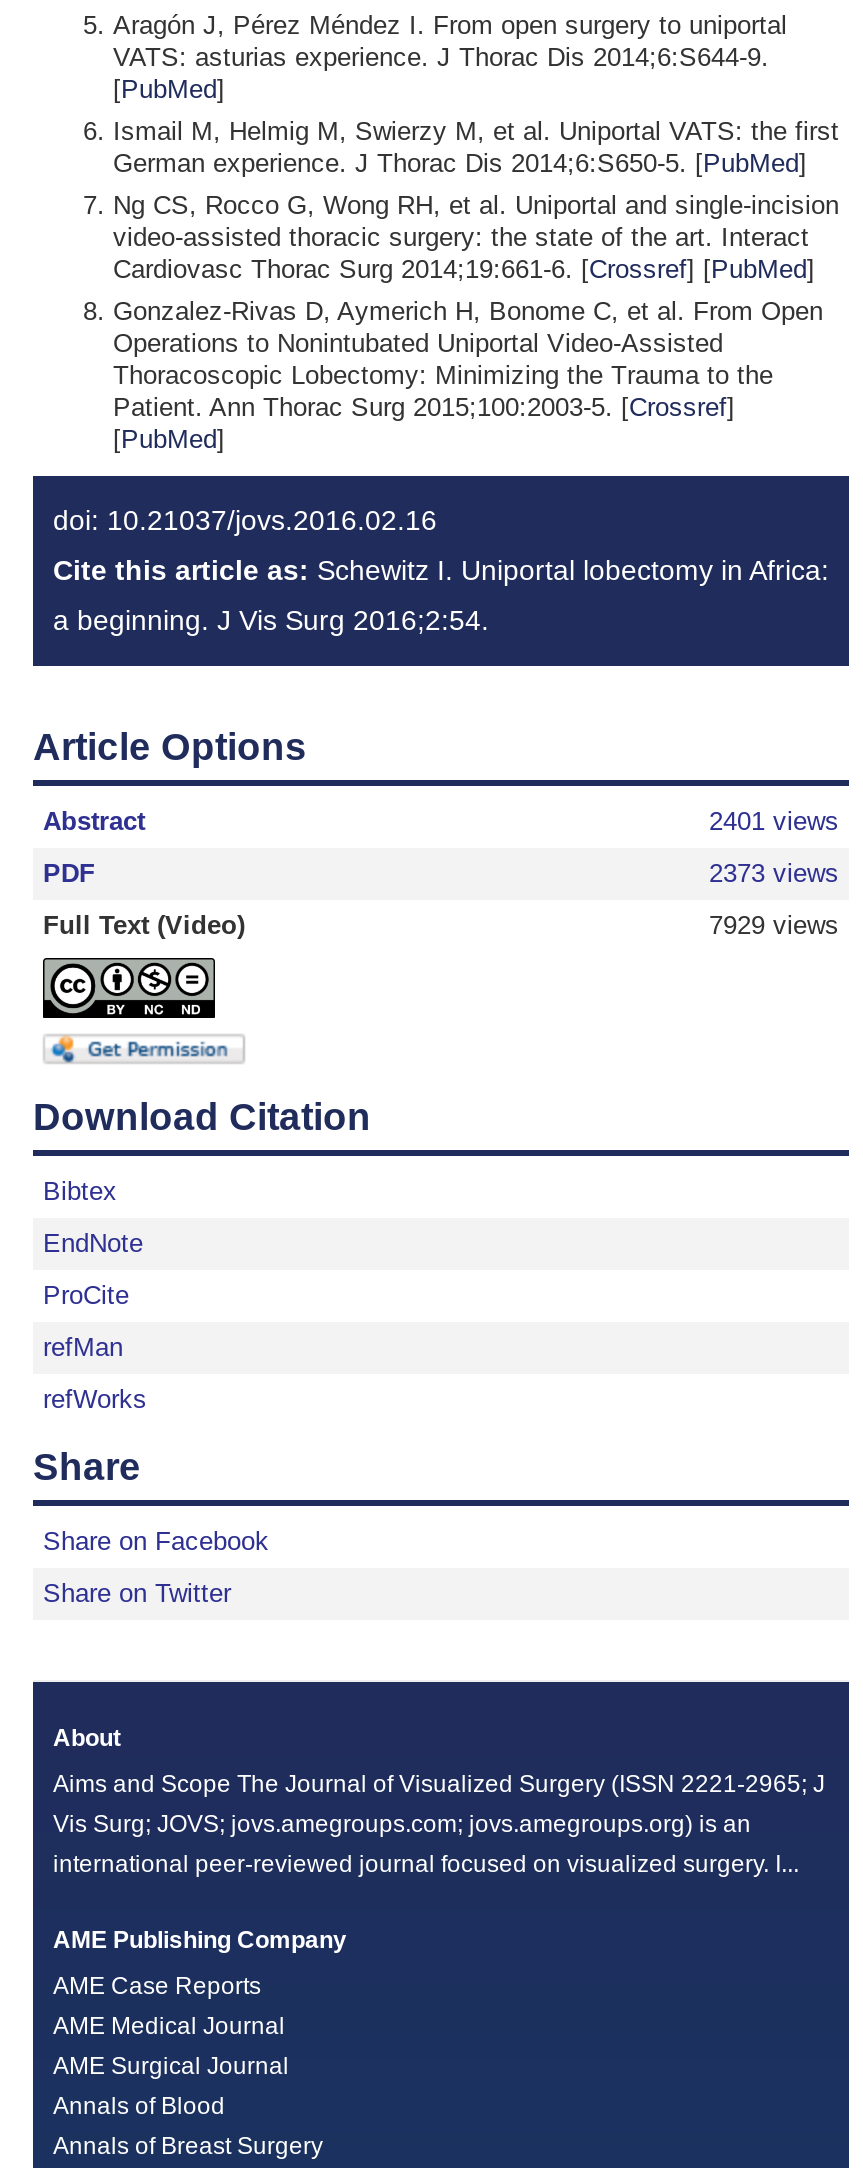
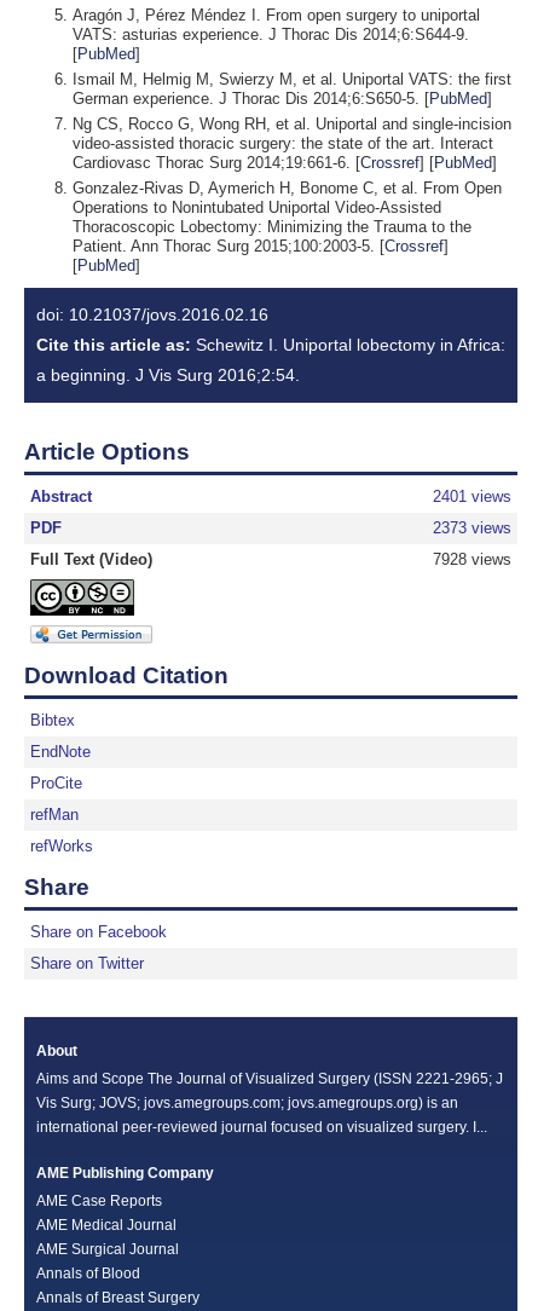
[709,910,839,940] 7929 views -> [433,550,511,568] 7928 views

